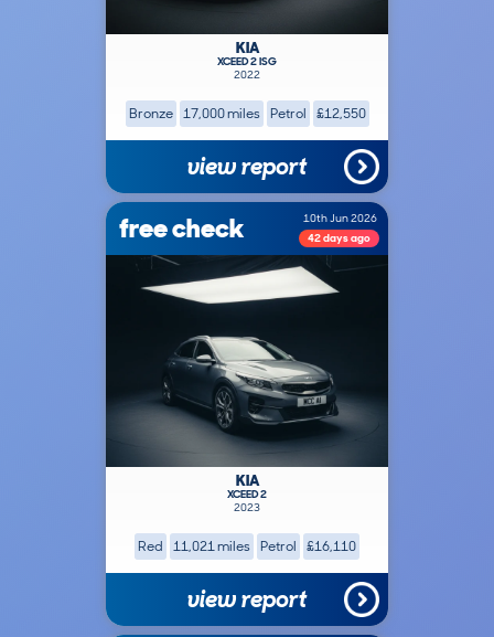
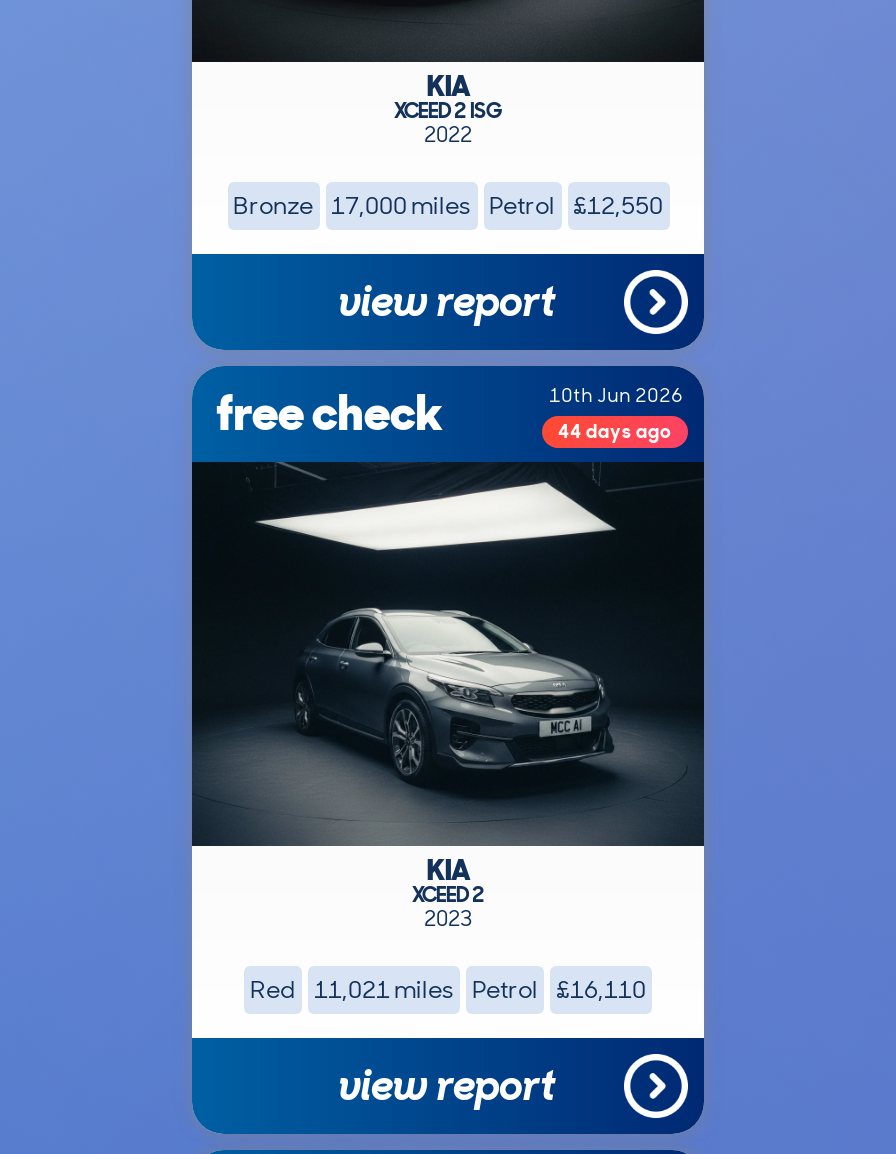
[308,231,370,245] 42 days ago -> [558,418,672,444] 44 days ago

